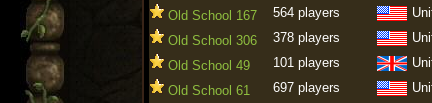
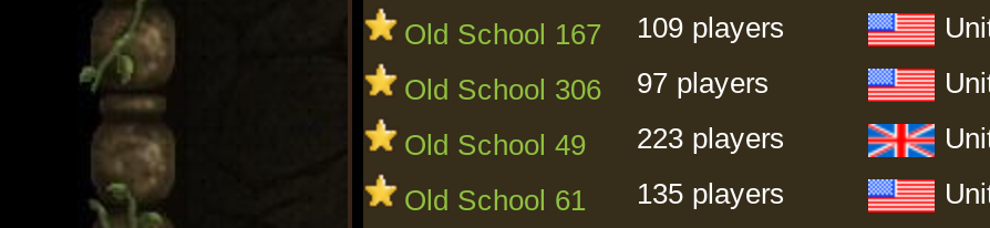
[167,5,339,23] Old School 167 564 players -> [404,11,785,51] Old School 167 109 players
[167,30,339,48] Old School 306 378 players -> [404,66,770,106] Old School 306 97 players
[167,55,339,73] Old School 49 101 players -> [404,122,785,162] Old School 49 223 players
[167,80,339,98] Old School 61 697 players -> [404,177,785,217] Old School 61 135 players

